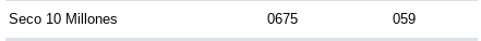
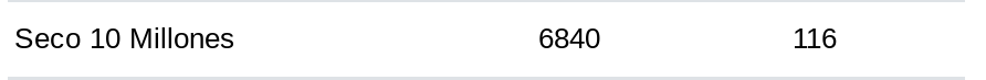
[267,11,298,27] 0675 -> [538,22,600,55] 6840
[393,11,416,27] 059 -> [793,22,837,55] 116

